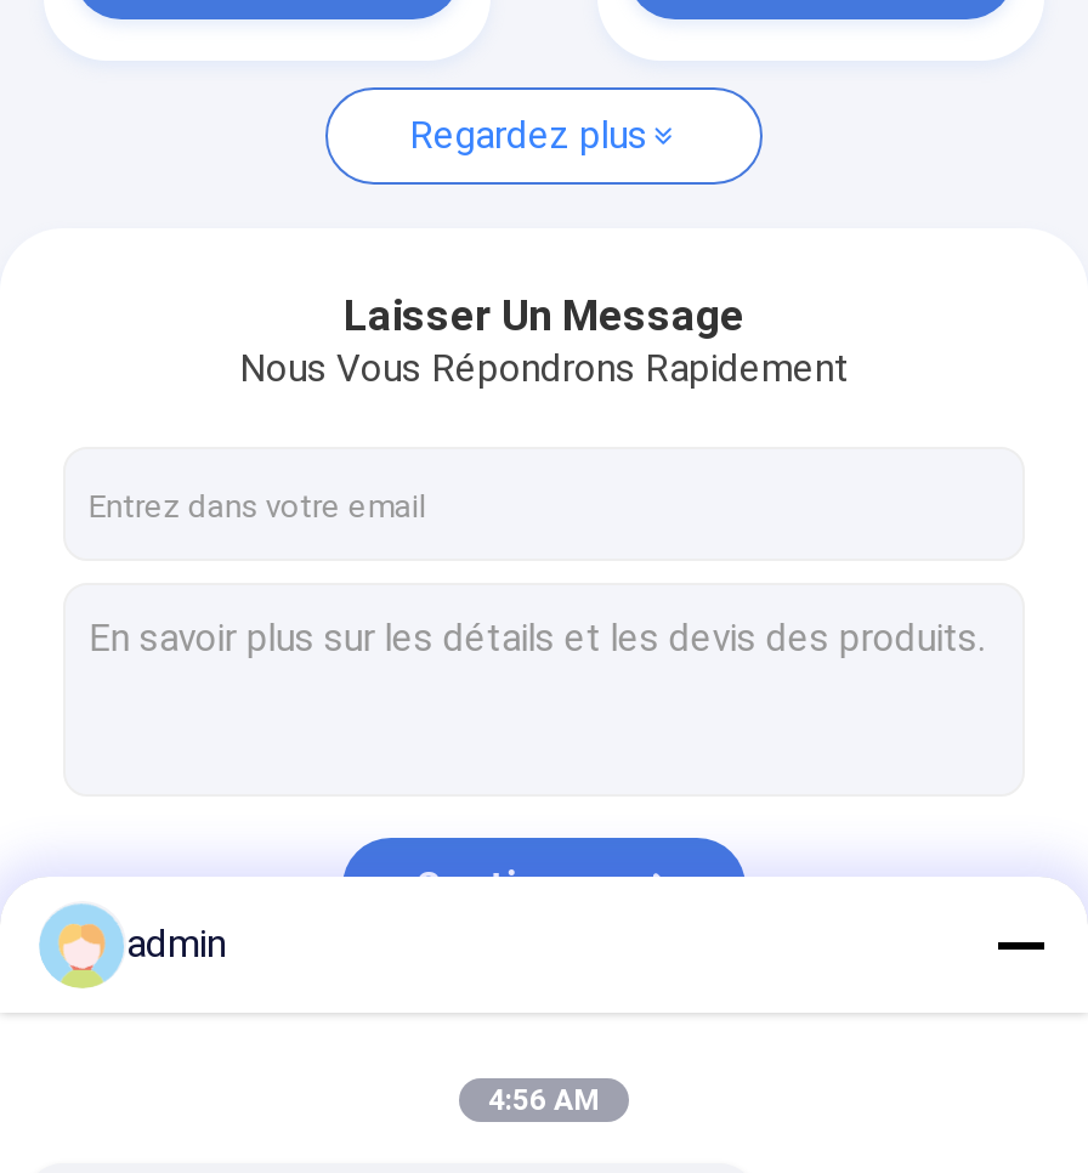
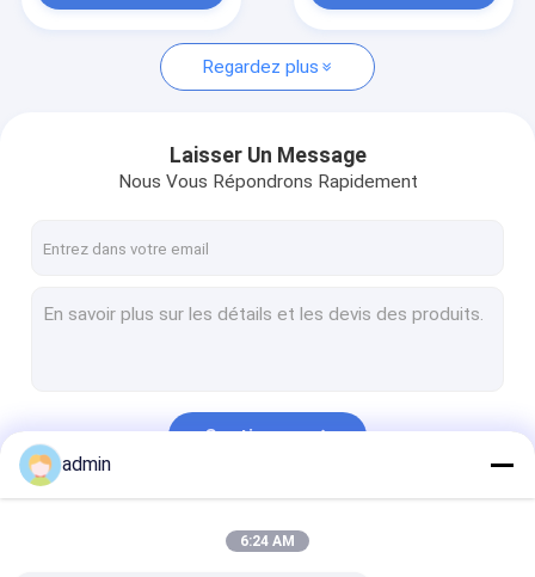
[488,1083,600,1117] 4:56 AM -> [240,533,295,550] 6:24 AM

